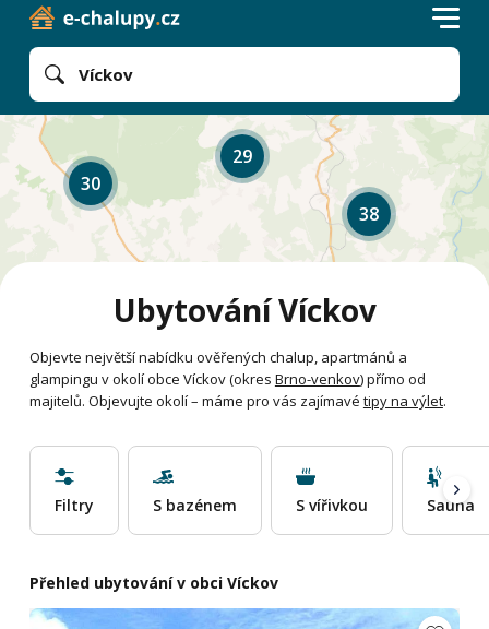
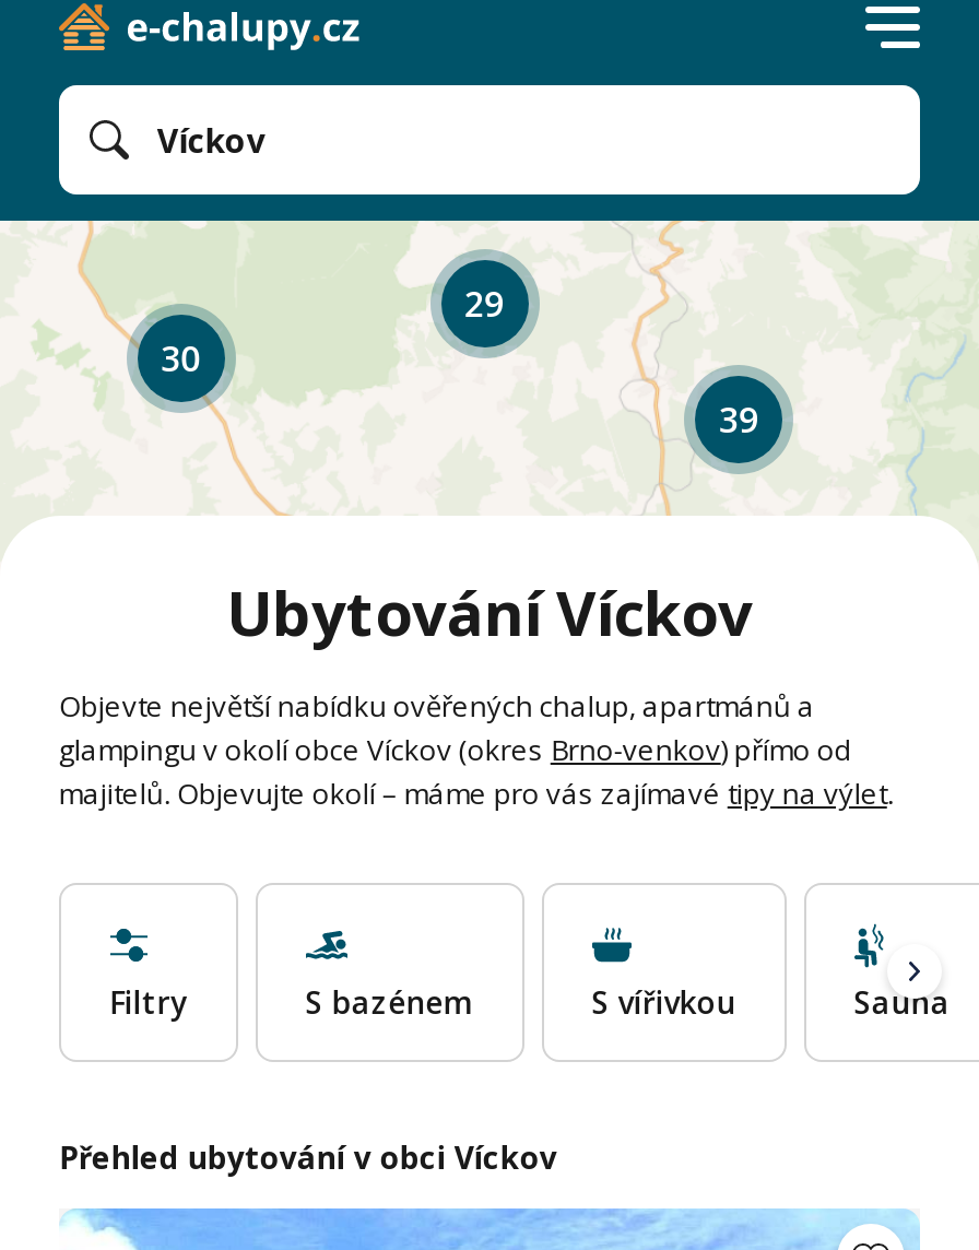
[359,202,379,226] 38 -> [719,396,759,444] 39

